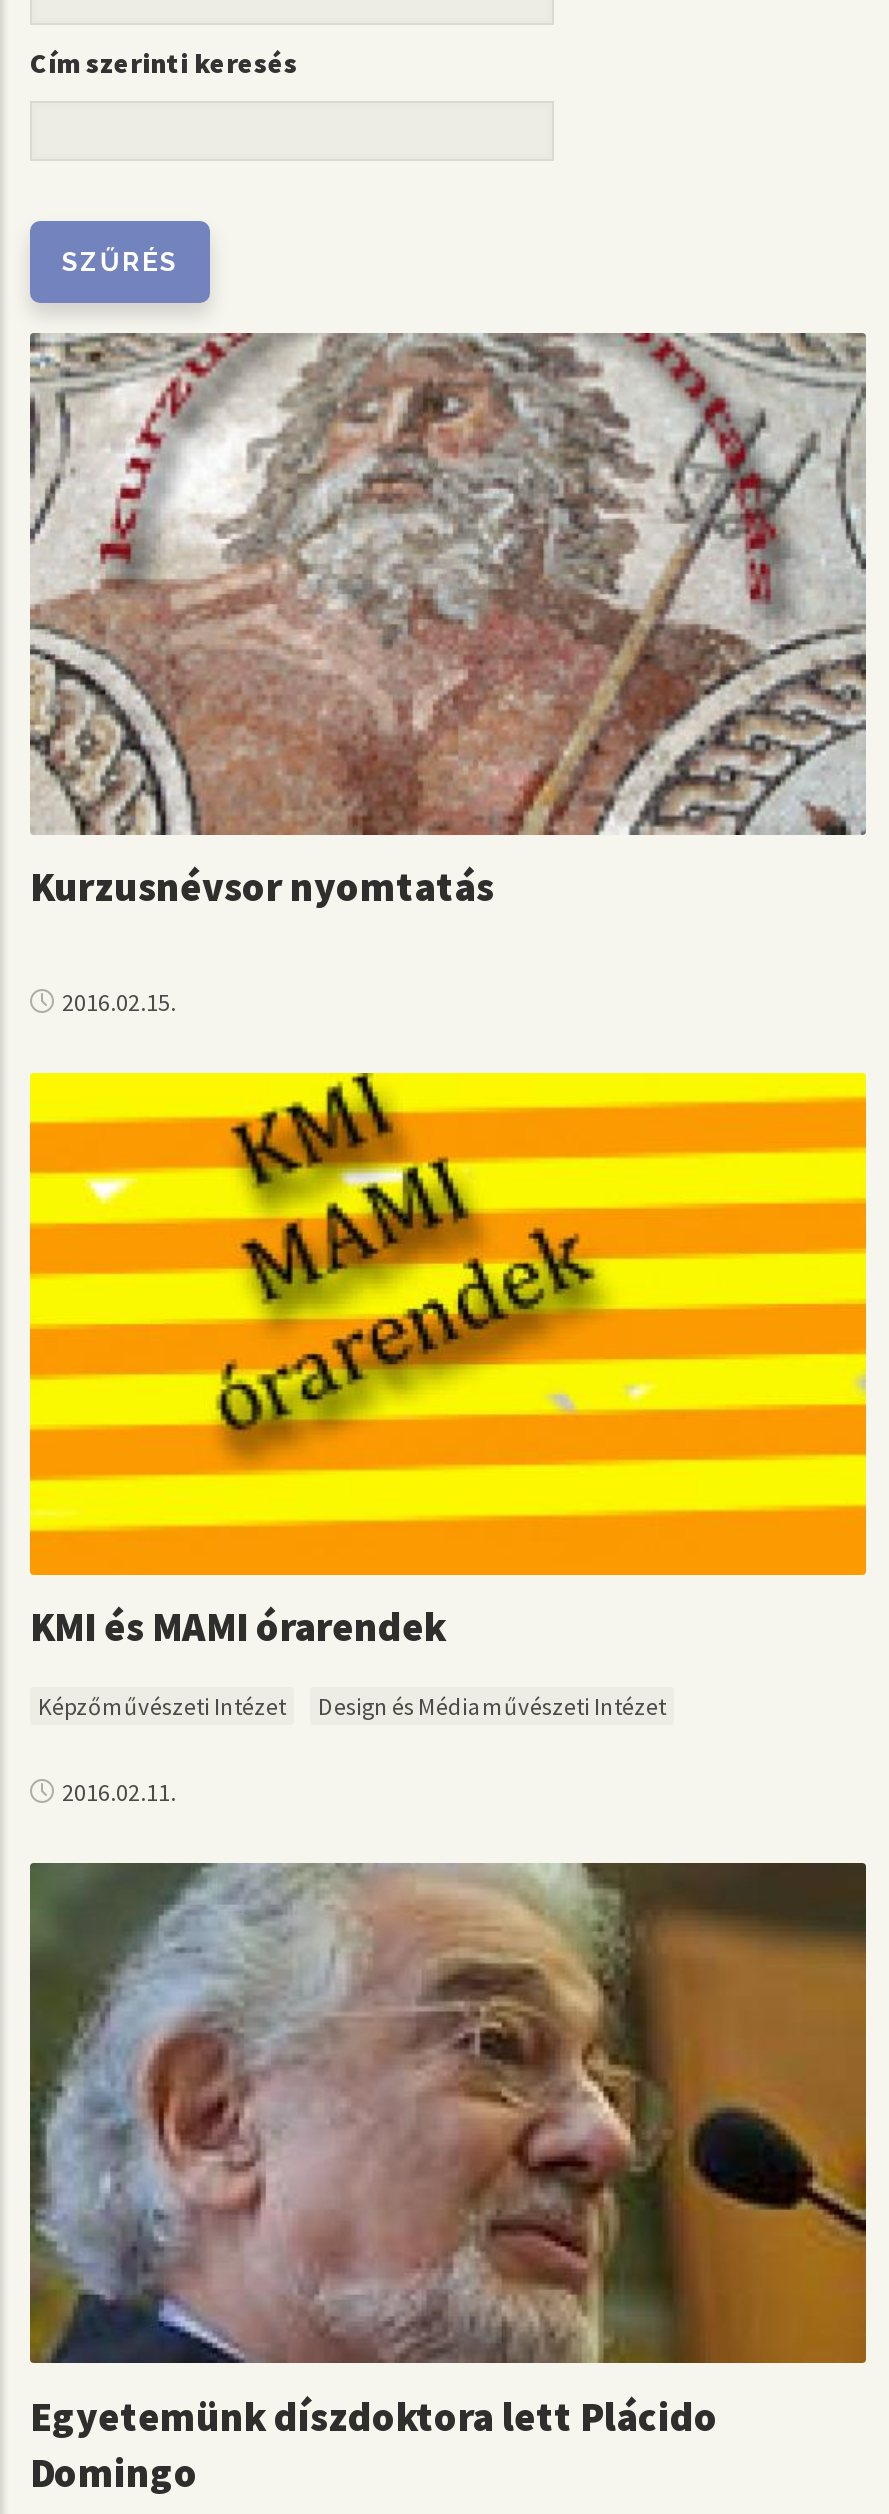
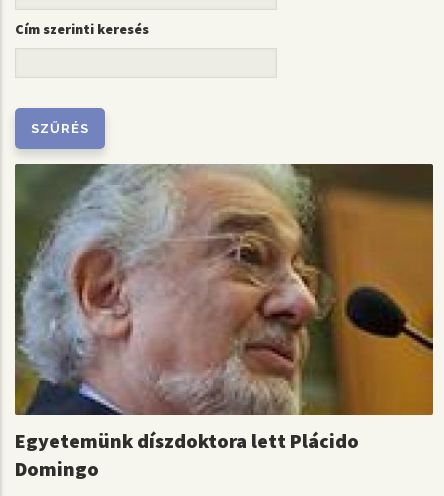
[30,331,866,1017] [image] | Kurzusnévsor nyomtatás | 2016.02.15. -> none
[28,1071,868,1806] [image] | KMI és MAMI órarendek | Képzőművészeti Intézet | Design és Médiaművészeti Intézet | 2016.02.11. -> none

